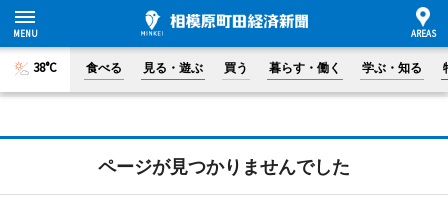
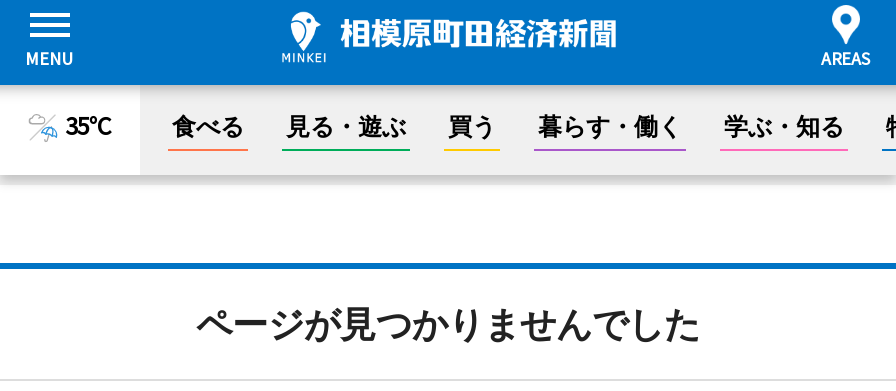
[32,59,56,76] 38°C -> [65,110,113,144] 35°C

